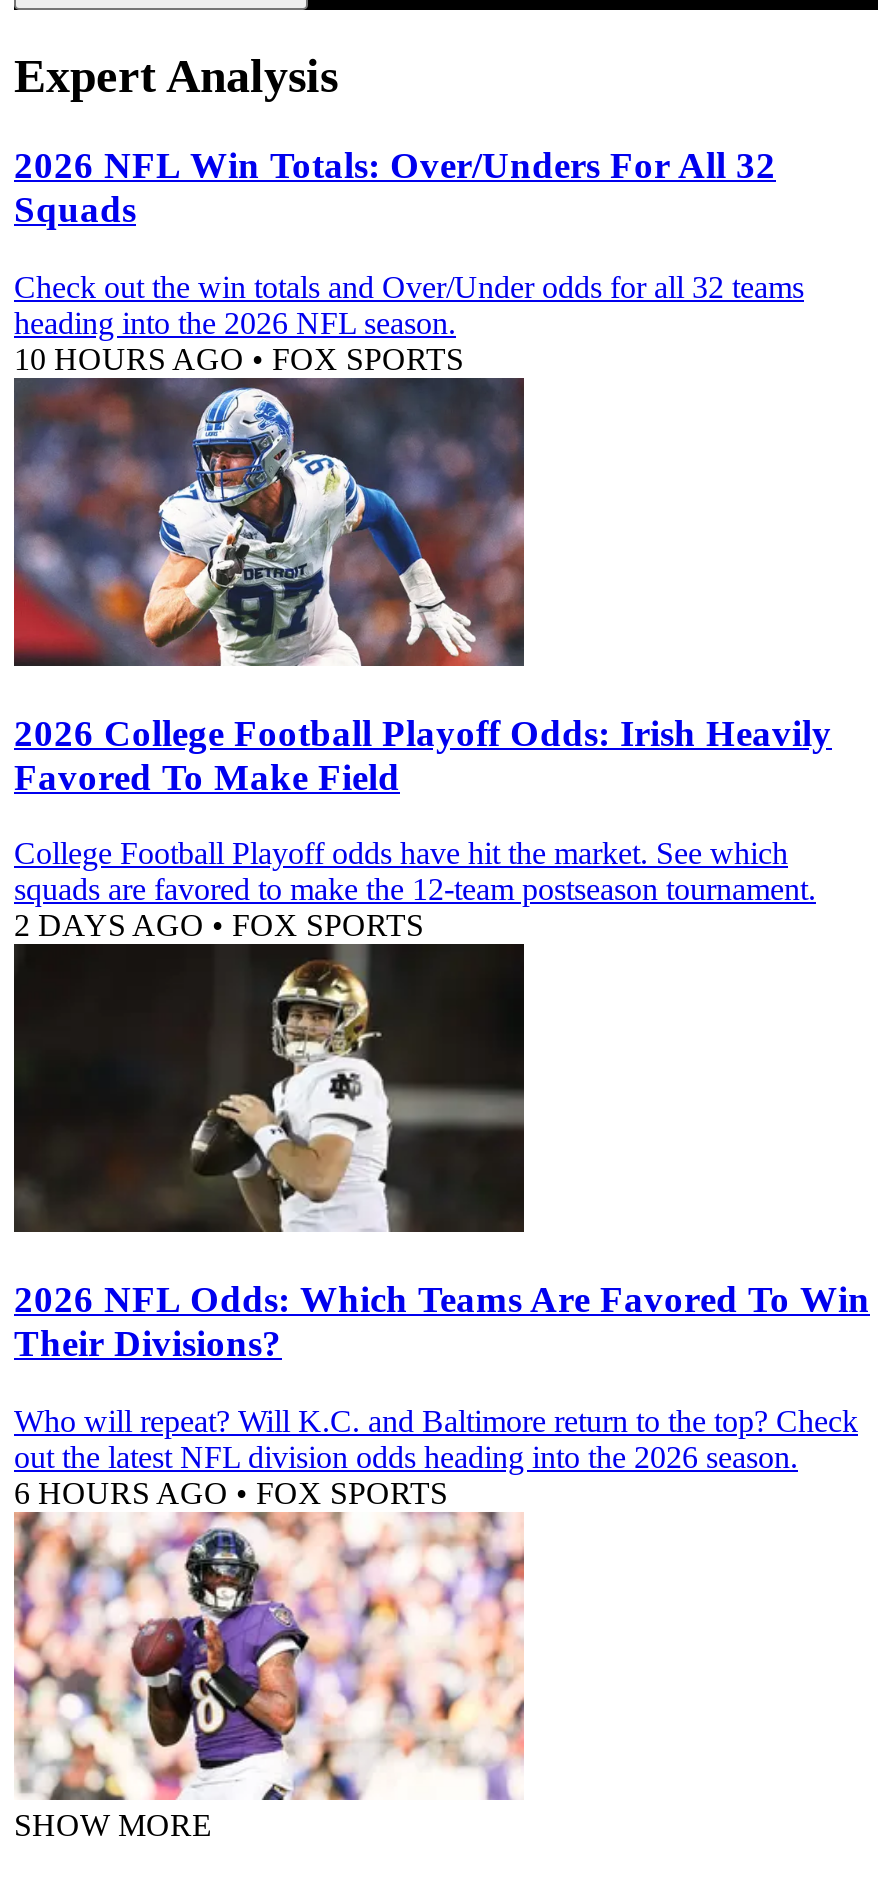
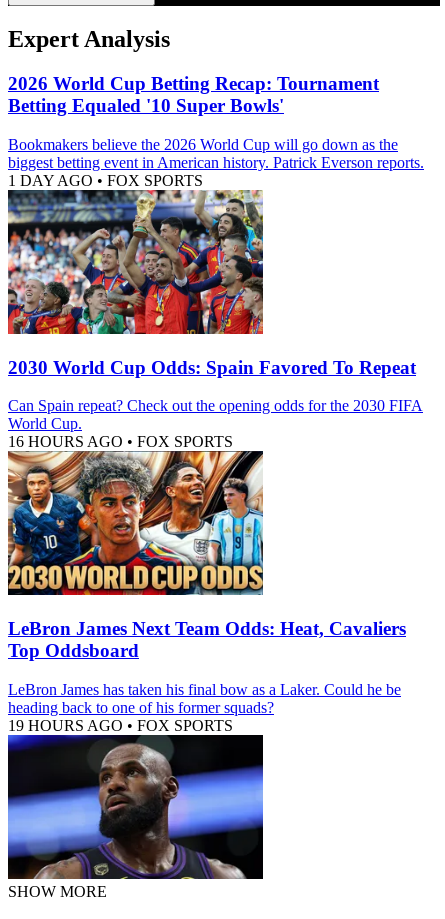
[14,144,776,230] 2026 NFL Win Totals: Over/Unders For All 32 | Squads -> [8,73,379,116] 2026 World Cup Betting Recap: Tournament | Betting Equaled '10 Super Bowls'
[14,270,804,376] Check out the win totals and Over/Under odds for all 32 teams | heading into the 2026 NFL season. | 10 HOURS AGO • FOX SPORTS -> [8,136,424,189] Bookmakers believe the 2026 World Cup will go down as the | biggest betting event in American history. Patrick Everson reports. | 1 DAY AGO • FOX SPORTS
[12,398,832,797] [image] | 2026 College Football Playoff Odds: Irish Heavily | Favored To Make Field -> [7,190,416,378] [image] | 2030 World Cup Odds: Spain Favored To Repeat
[14,837,816,943] College Football Playoff odds have hit the market. See which | squads are favored to make the 12-team postseason tournament. | 2 DAYS AGO • FOX SPORTS -> [8,397,423,450] Can Spain repeat? Check out the opening odds for the 2030 FIFA | World Cup. | 16 HOURS AGO • FOX SPORTS
[12,946,870,1364] [image] | 2026 NFL Odds: Which Teams Are Favored To Win | Their Divisions? -> [7,462,406,661] [image] | LeBron James Next Team Odds: Heat, Cavaliers | Top Oddsboard
[14,1404,858,1510] Who will repeat? Will K.C. and Baltimore return to the top? Check | out the latest NFL division odds heading into the 2026 season. | 6 HOURS AGO • FOX SPORTS -> [8,681,401,734] LeBron James has taken his final bow as a Laker. Could he be | heading back to one of his former squads? | 19 HOURS AGO • FOX SPORTS
[12,1512,526,1802] [image] -> [7,745,264,880] [image]

